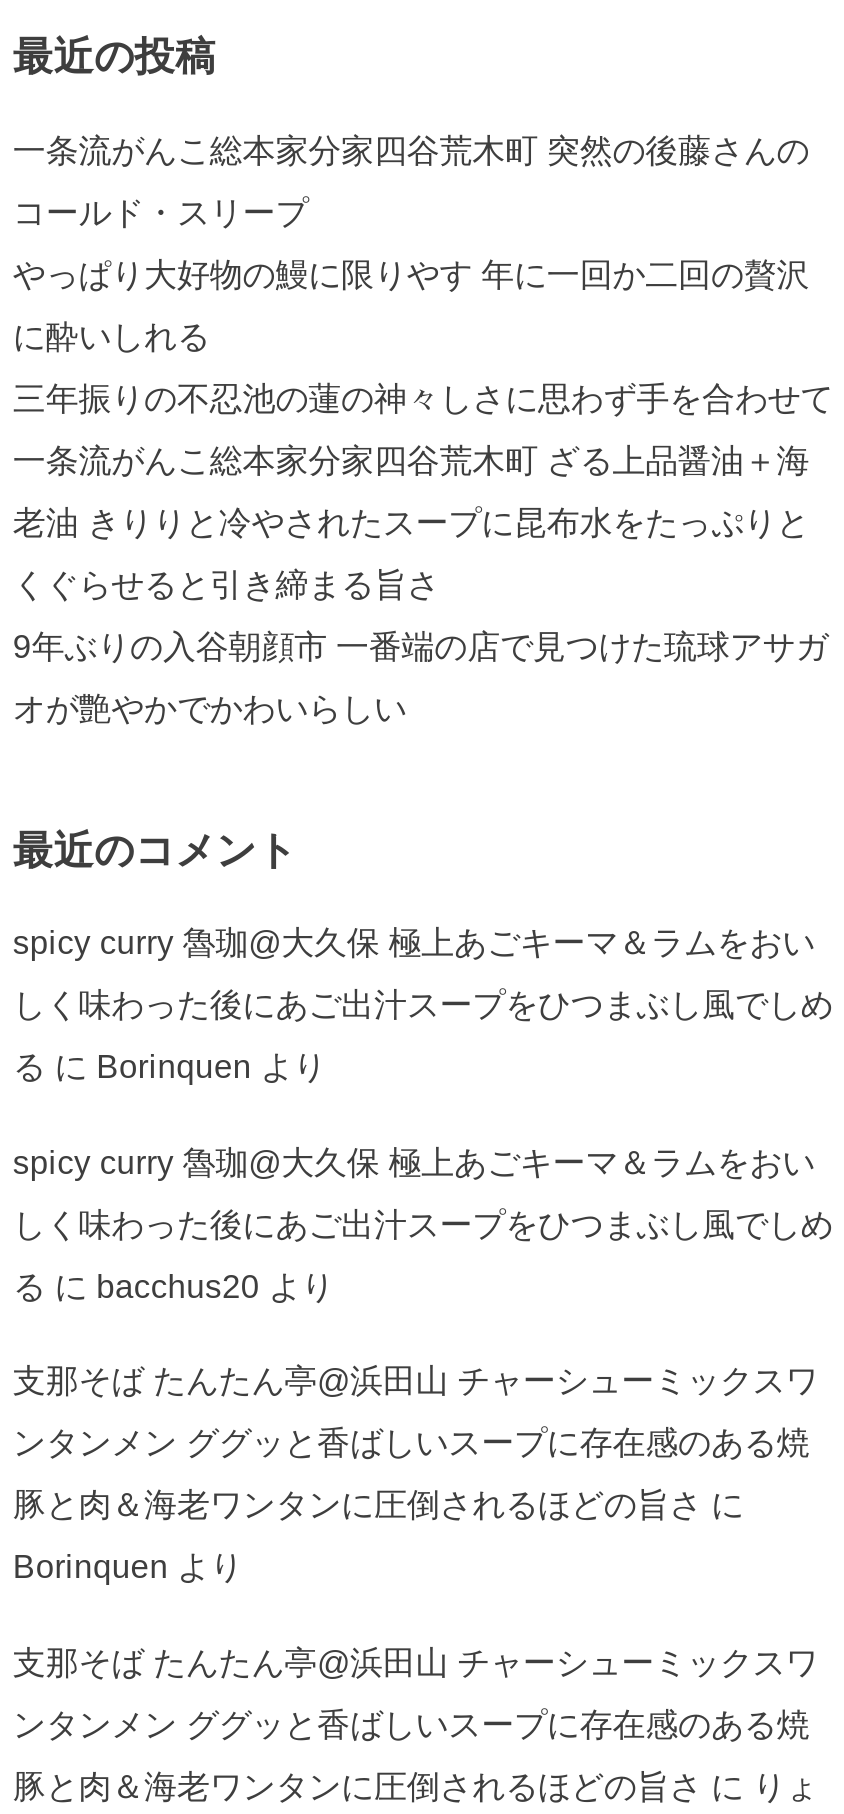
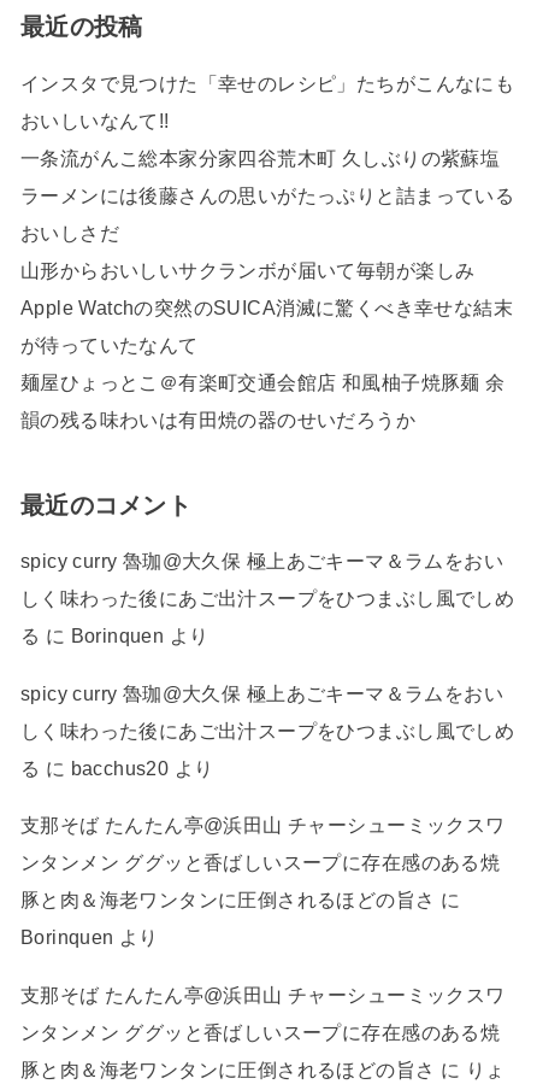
[13,132,809,168] 一条流がんこ総本家分家四谷荒木町 突然の後藤さんの -> [20,72,514,94] インスタで見つけた「幸せのレシピ」たちがこんなにも
[13,194,308,230] コールド・スリープ -> [20,109,169,131] おいしいなんて!!
[13,256,809,292] やっぱり大好物の鰻に限りやす 年に一回か二回の贅沢 -> [20,147,500,169] 一条流がんこ総本家分家四谷荒木町 久しぶりの紫蘇塩
[13,318,210,354] に酔いしれる -> [20,184,514,206] ラーメンには後藤さんの思いがたっぷりと詰まっている
[13,380,833,416] 三年振りの不忍池の蓮の神々しさに思わず手を合わせて -> [20,222,119,243] おいしさだ
[13,442,809,478] 一条流がんこ総本家分家四谷荒木町 ざる上品醤油＋海 -> [20,259,475,281] 山形からおいしいサクランボが届いて毎朝が楽しみ
[13,504,809,540] 老油 きりりと冷やされたスープに昆布水をたっぷりと -> [20,296,513,318] Apple Watchの突然のSUICA消滅に驚くべき幸せな結末
[13,566,440,602] くぐらせると引き締まる旨さ -> [20,334,198,355] が待っていたなんて
[13,628,828,664] 9年ぶりの入谷朝顔市 一番端の店で見つけた琉球アサガ -> [20,371,505,393] 麺屋ひょっとこ＠有楽町交通会館店 和風柚子焼豚麺 余
[13,690,407,726] オが艶やかでかわいらしい -> [20,409,416,430] 韻の残る味わいは有田焼の器のせいだろうか

